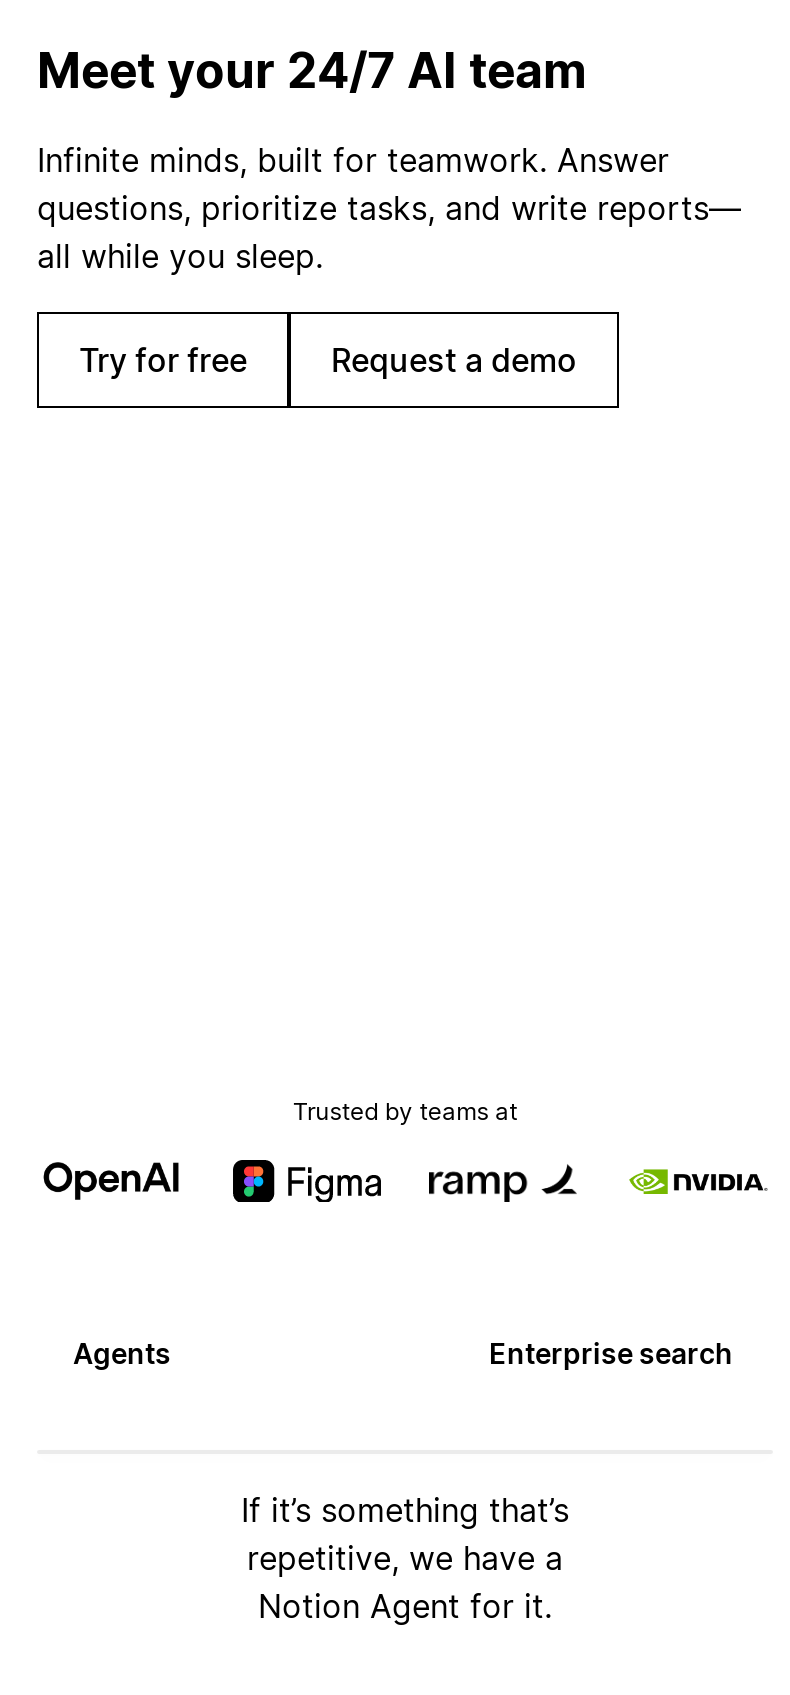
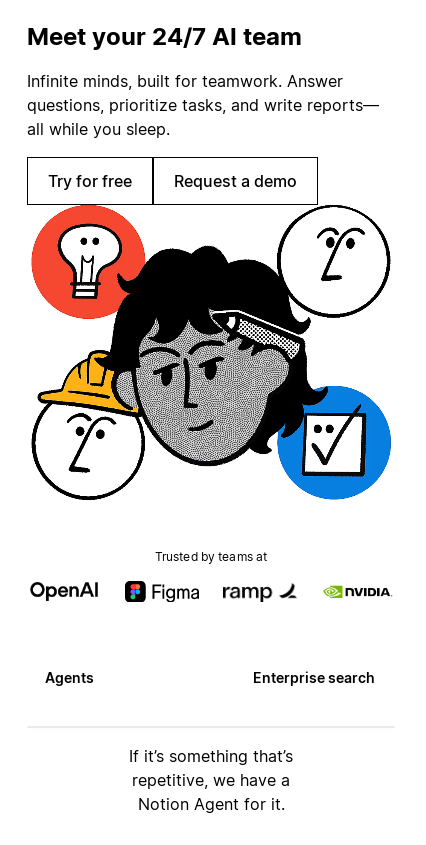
none -> [30,204,392,501] [image]

